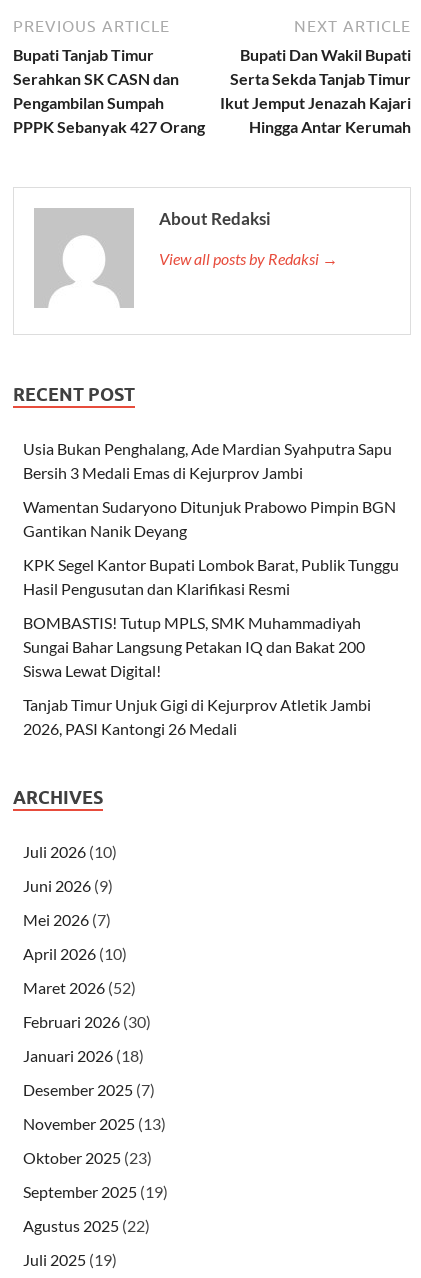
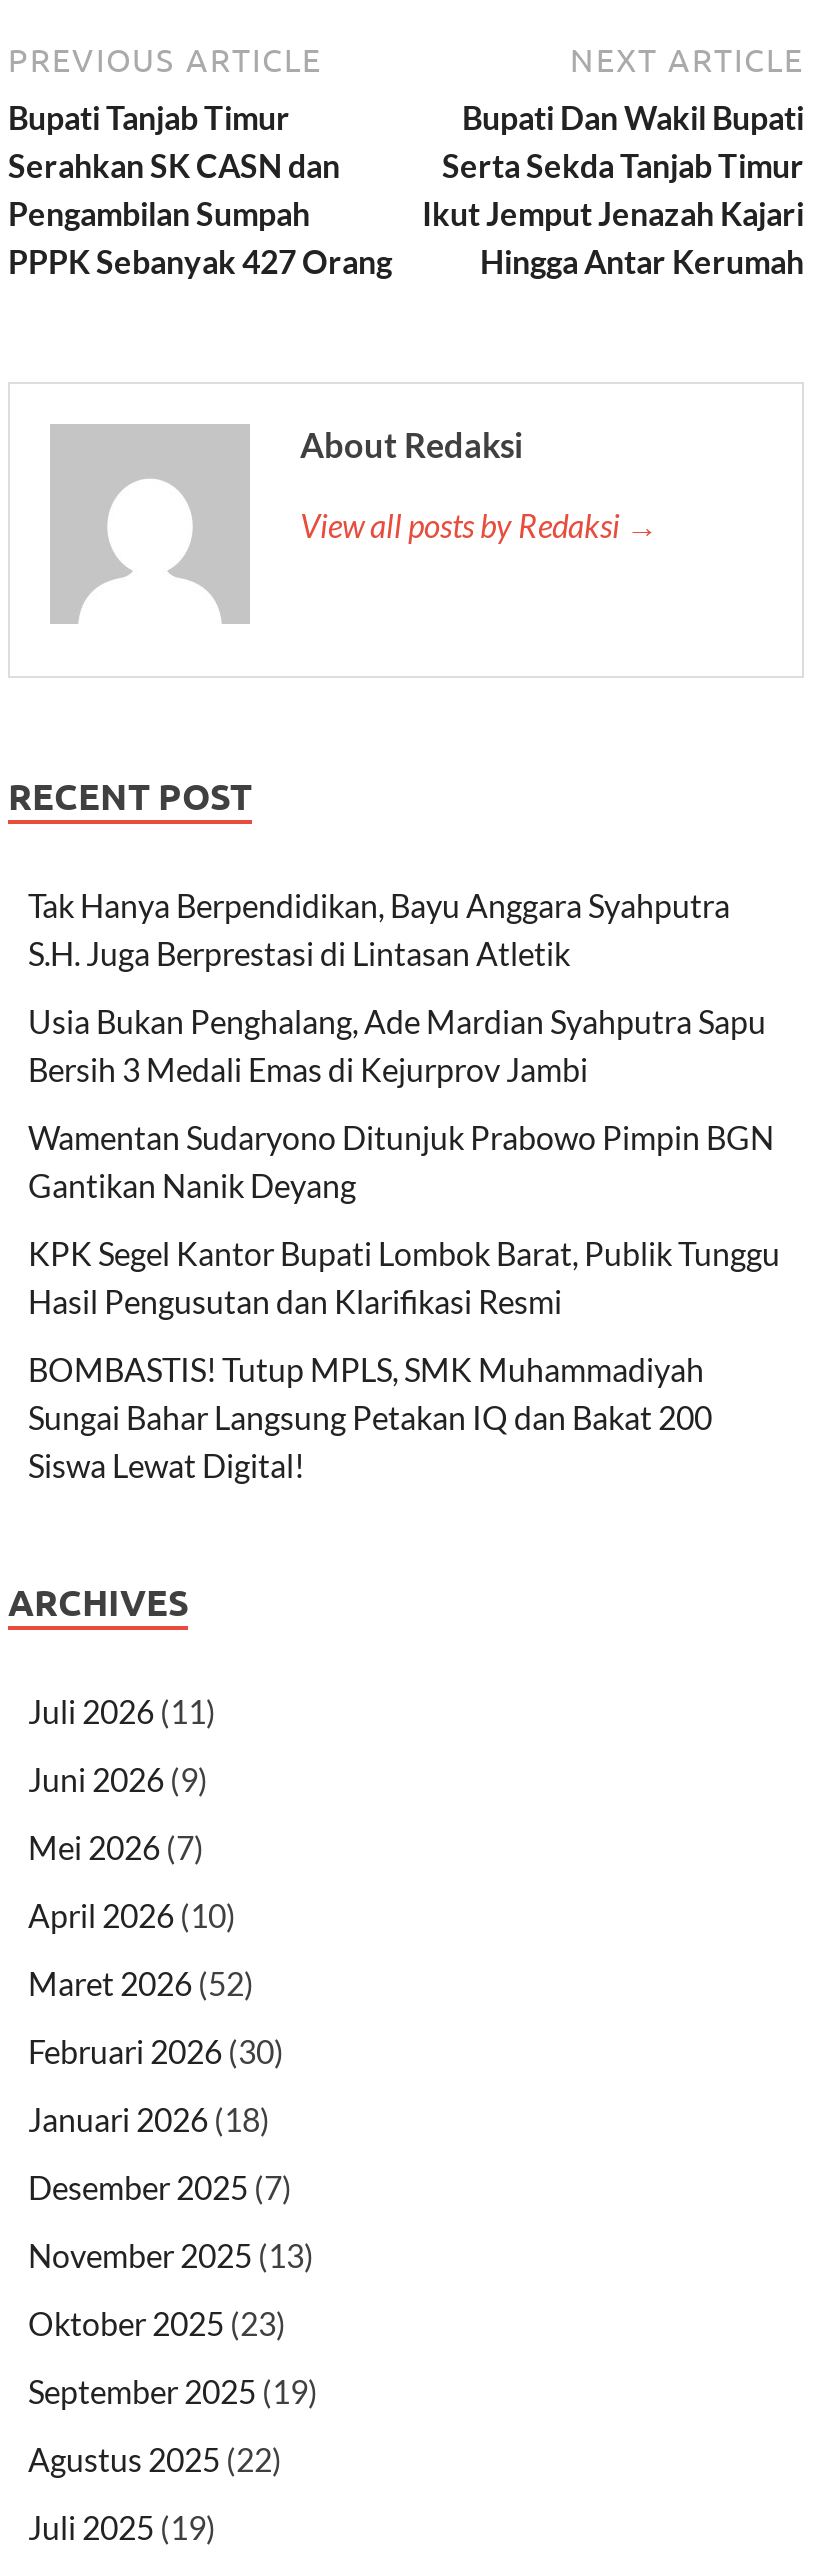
none -> [28,885,730,971] Tak Hanya Berpendidikan, Bayu Anggara Syahputra | S.H. Juga Berprestasi di Lintasan Atletik
moved [23,439,399,680] -> [28,1001,780,1483]: Usia Bukan Penghalang, Ade Mardian Syahputra Sapu | Bersih 3 Medali Emas di Kejurprov Jambi | Wamentan Sudaryono Ditunjuk Prabowo Pimpin BGN | ... | Sungai Bahar Langsung Petakan IQ dan Bakat 200 | Siswa Lewat Digital!
[23,695,371,738] Tanjab Timur Unjuk Gigi di Kejurprov Atletik Jambi | 2026, PASI Kantongi 26 Medali -> none
[23,842,117,861] Juli 2026 (10) -> [28,1691,216,1729] Juli 2026 (11)

